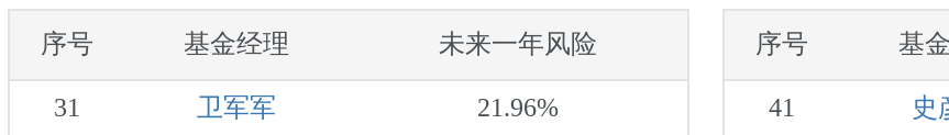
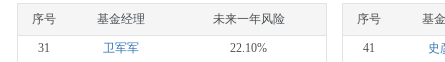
[477,92,559,123] 21.96% -> [230,41,267,55] 22.10%

